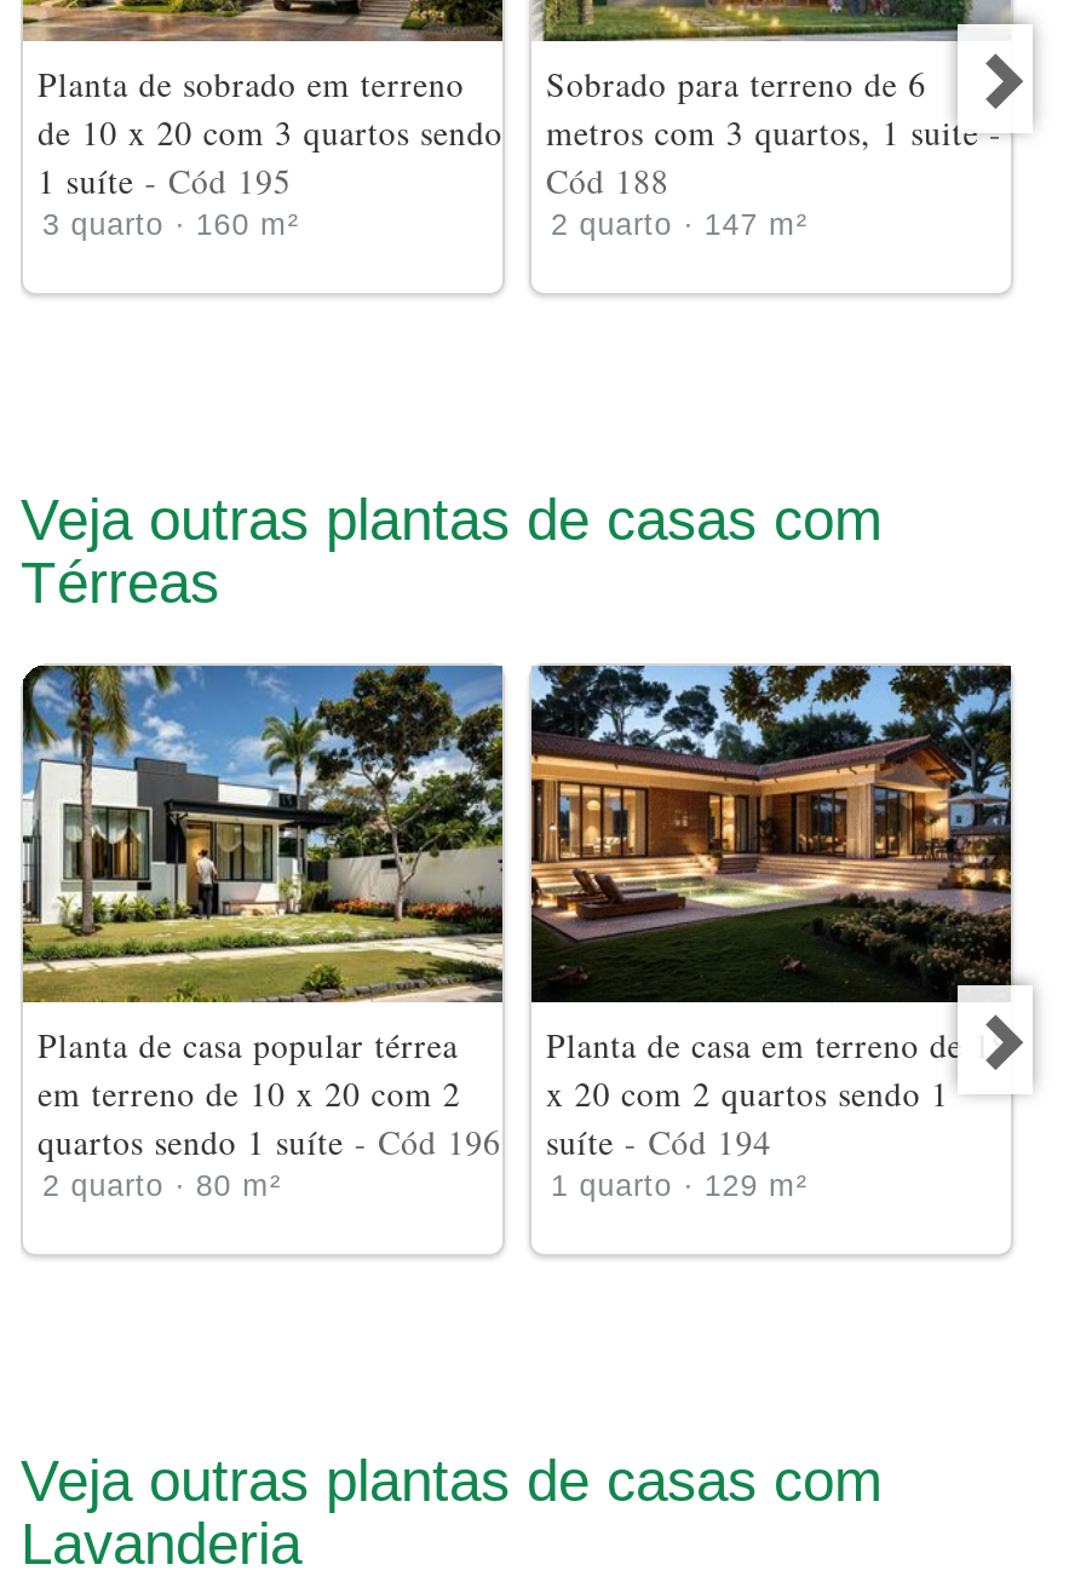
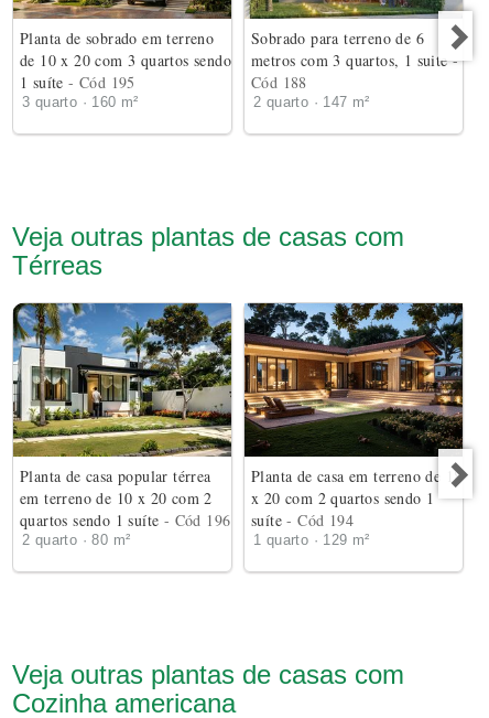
[21,1511,301,1576] Lavanderia -> [12,688,236,718] Cozinha americana

